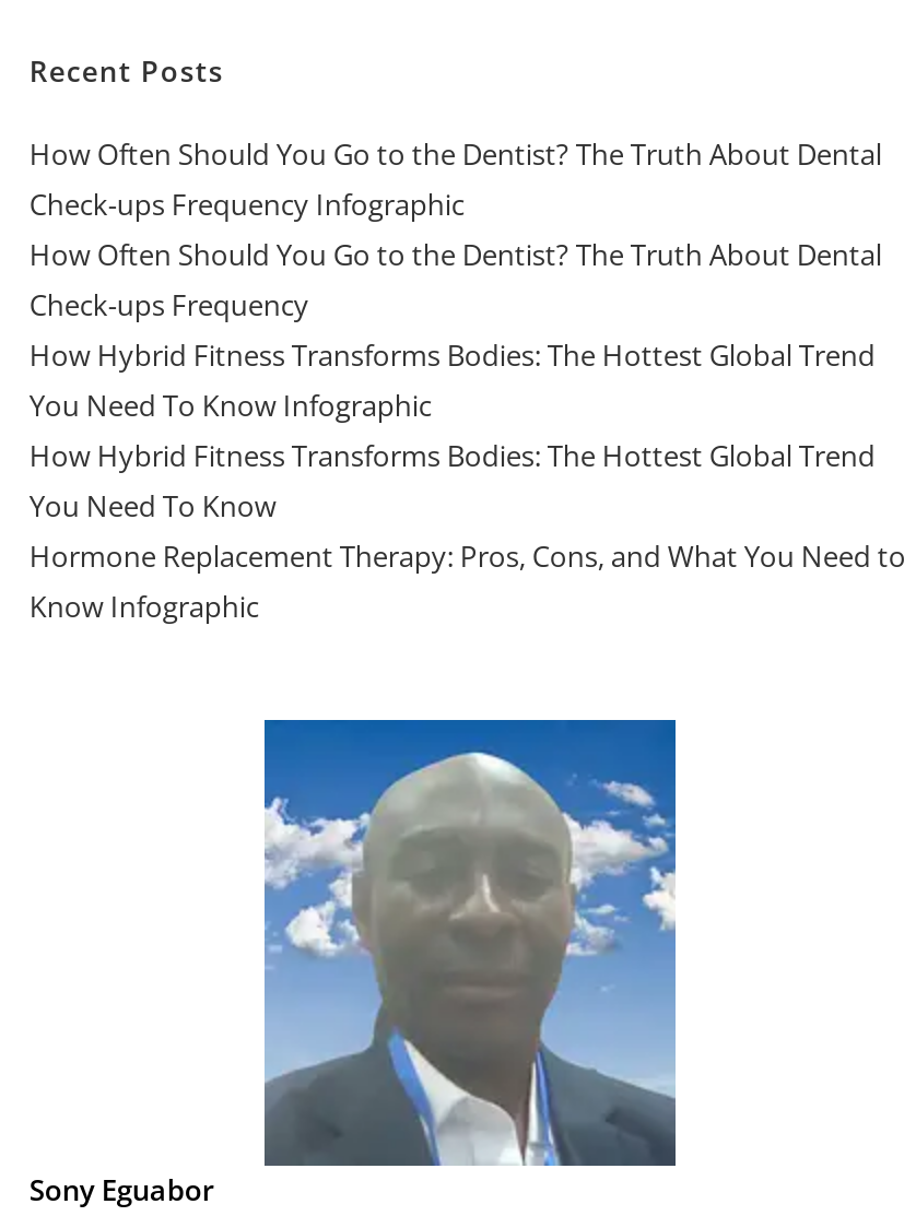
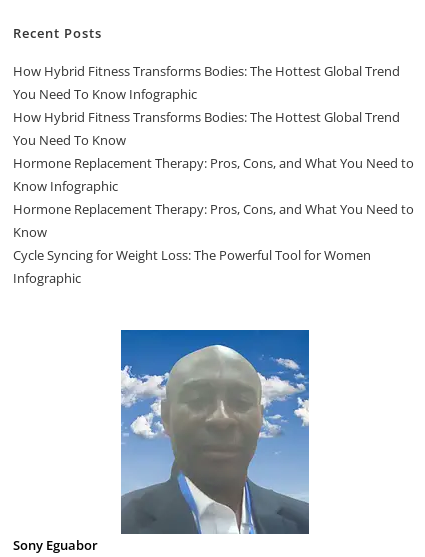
[29,135,882,325] How Often Should You Go to the Dentist? The Truth About Dental | Check-ups Frequency Infographic | How Often Should You Go to the Dentist? The Truth About Dental | Check-ups Frequency -> none
moved [29,336,906,627] -> [13,62,414,195]: How Hybrid Fitness Transforms Bodies: The Hottest Global Trend | You Need To Know Infographic | How Hybrid Fitness Transforms Bodies: The Hottest Global Trend | You Need To Know | Hormone Replacement Therapy: Pros, Cons, and What You Need to | Know Infographic
none -> [13,200,414,287] Hormone Replacement Therapy: Pros, Cons, and What You Need to | Know | Cycle Syncing for Weight Loss: The Powerful Tool for Women | Infographic

